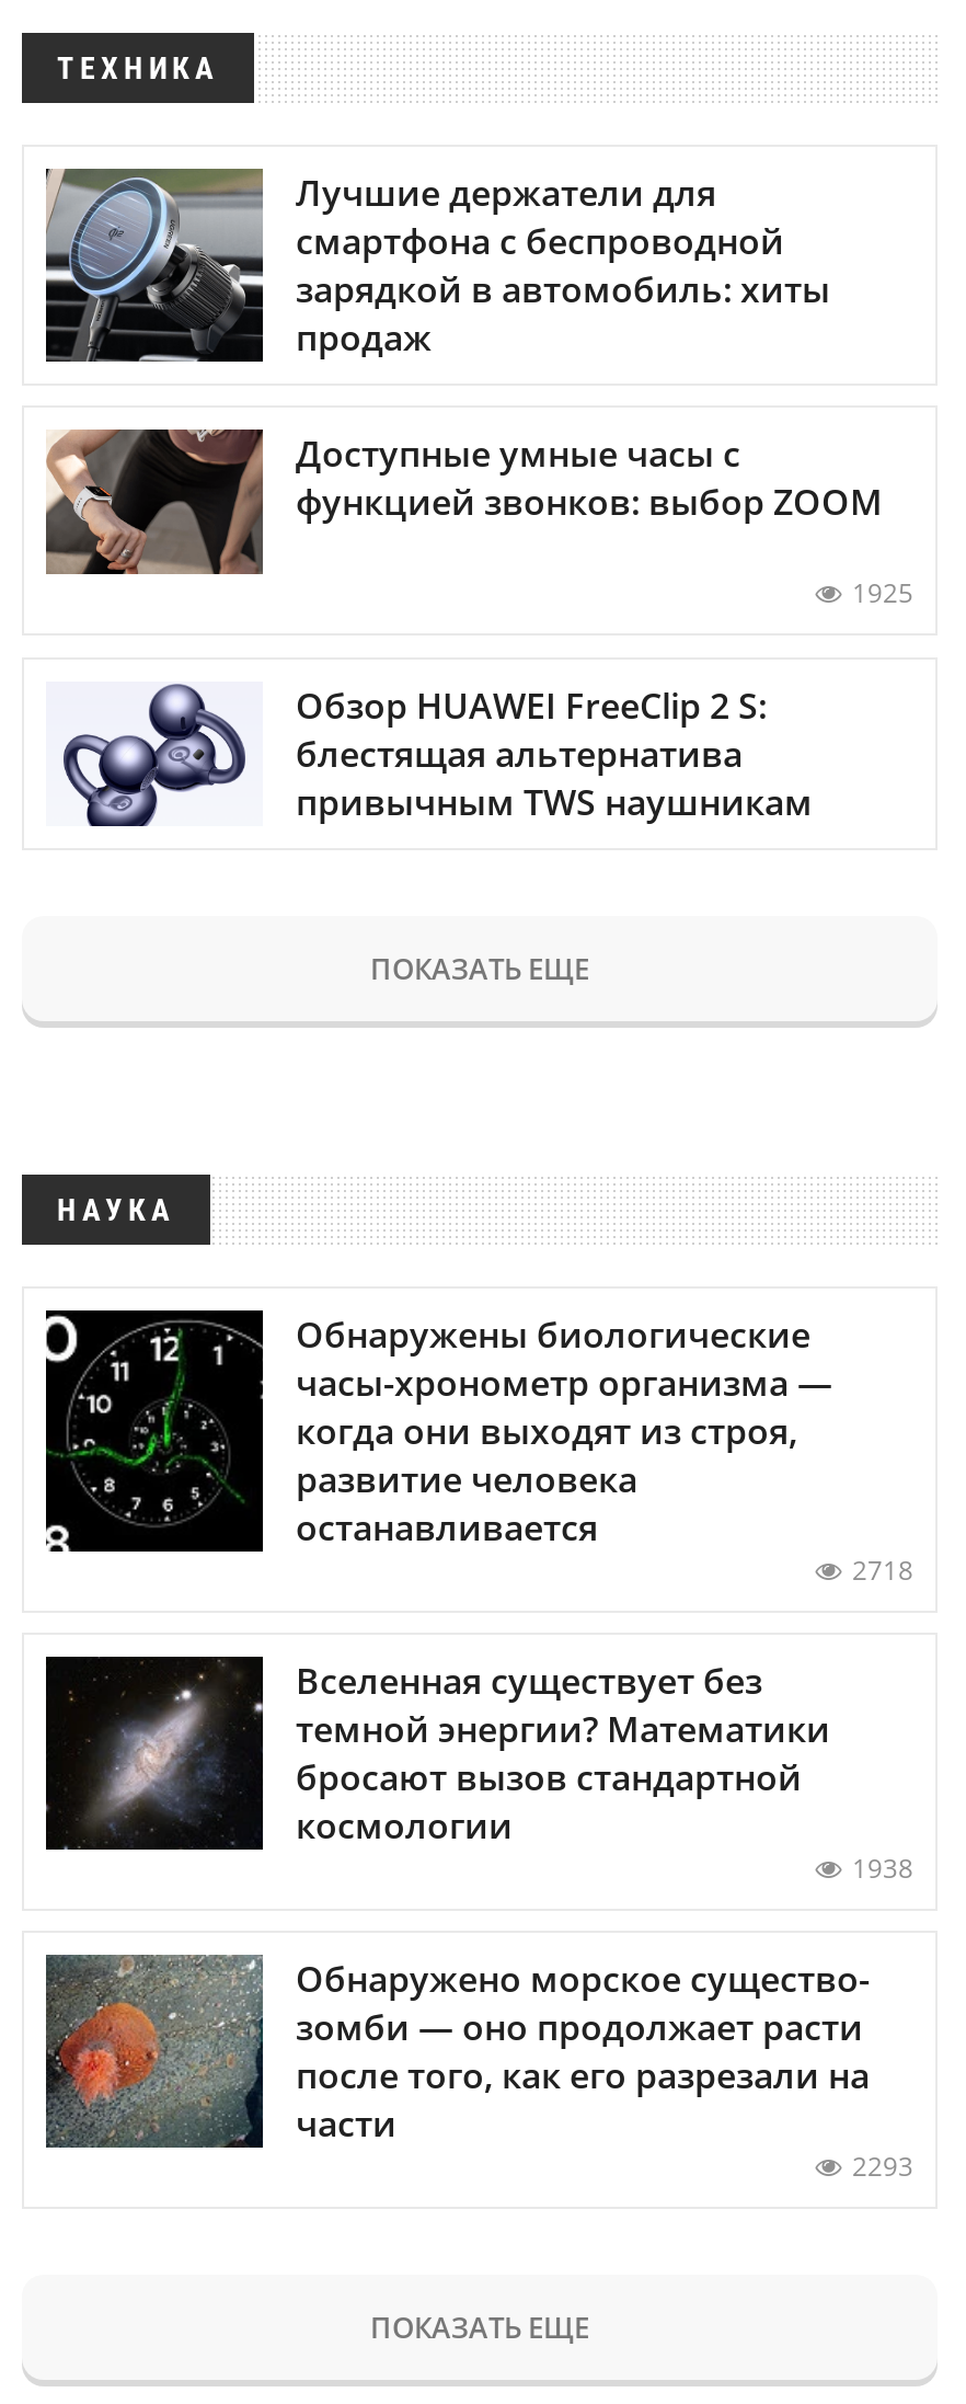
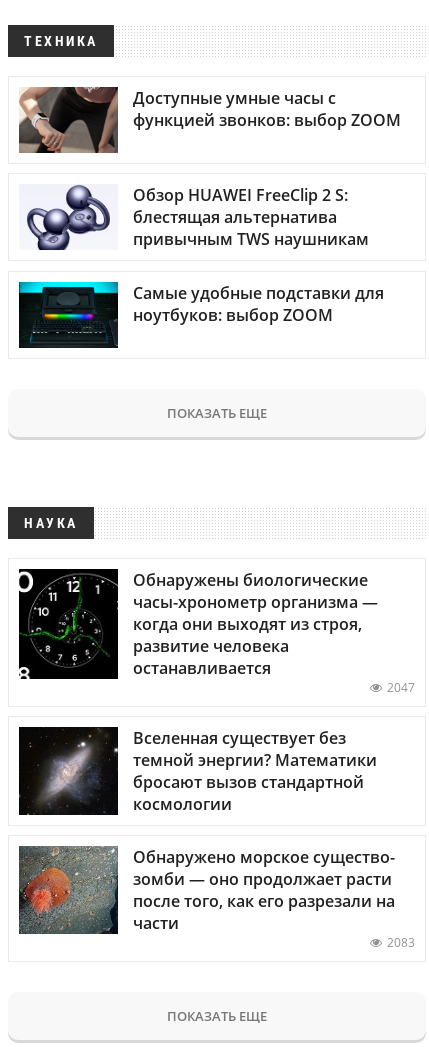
[44,167,830,364] [image] | Лучшие держатели для | смартфона с беспроводной | зарядкой в автомобиль: хиты | продаж -> none
moved [44,425,883,576] -> [18,85,401,154]: [image] | Доступные умные часы с | функцией звонков: выбор ZOOM
[852,575,913,612] 1925 -> none
moved [59,680,813,828] -> [25,184,369,252]: [image] | Обзор HUAWEI FreeClip 2 S: | блестящая альтернатива | привычным TWS наушникам
none -> [18,281,384,349] [image] | Самые удобные подставки для | ноутбуков: выбор ZOOM
[852,1551,913,1588] 2718 -> [387,679,415,696] 2047
[852,1849,913,1887] 1938 -> none
[852,2148,913,2185] 2293 -> [387,934,415,951] 2083

